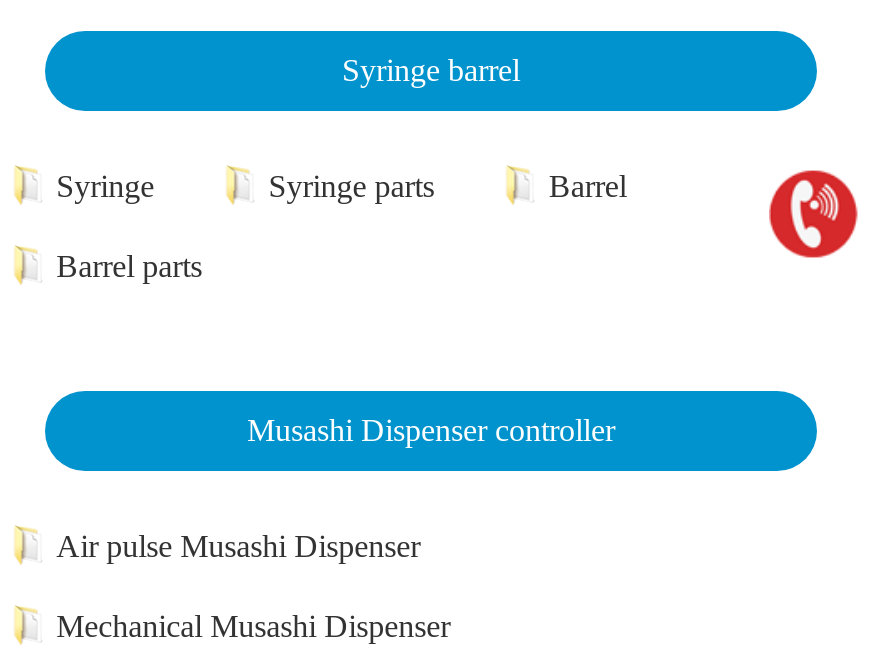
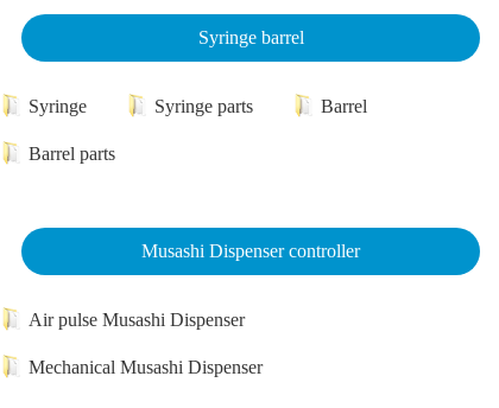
[767,169,859,259] [image] -> none

